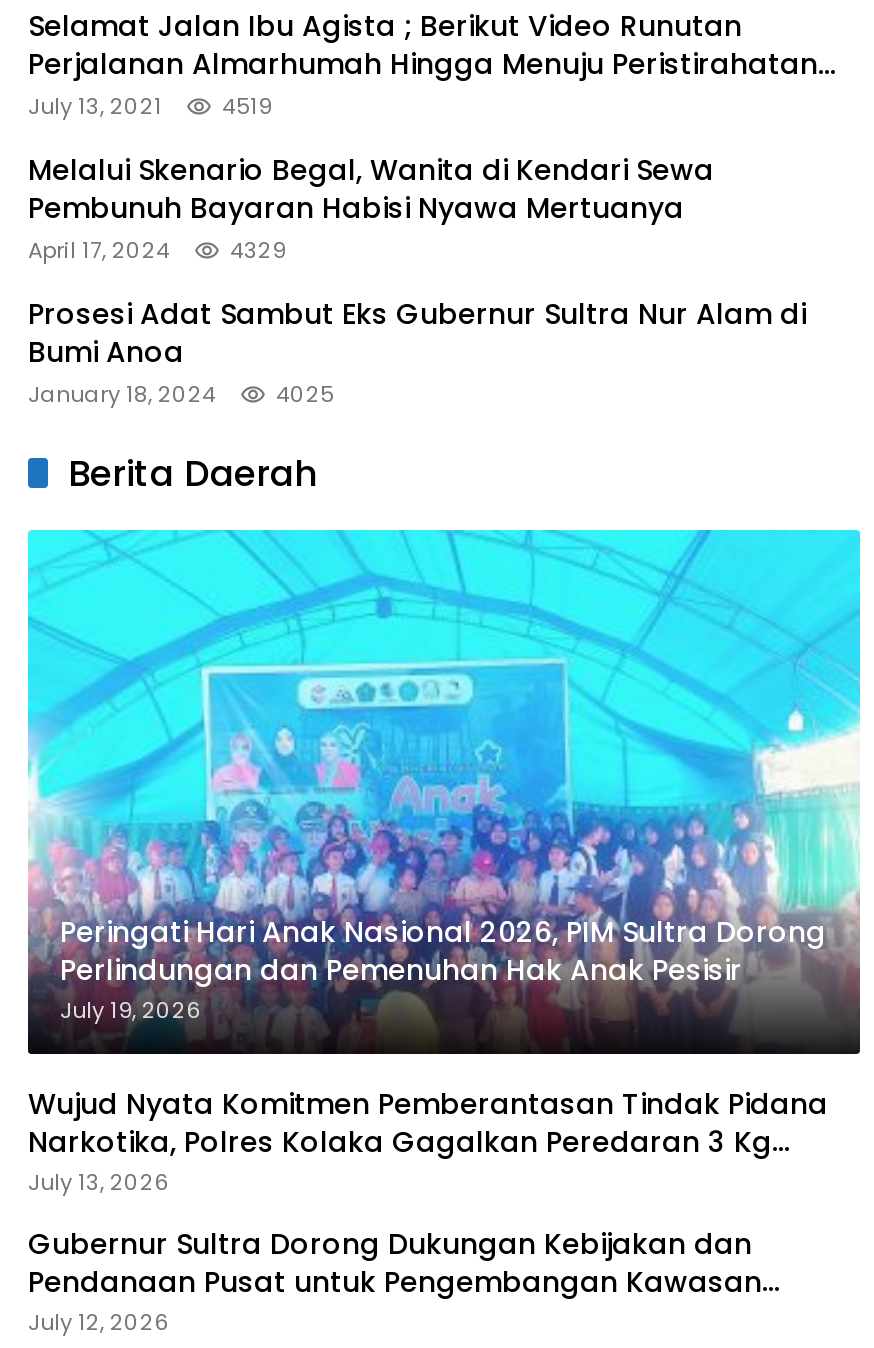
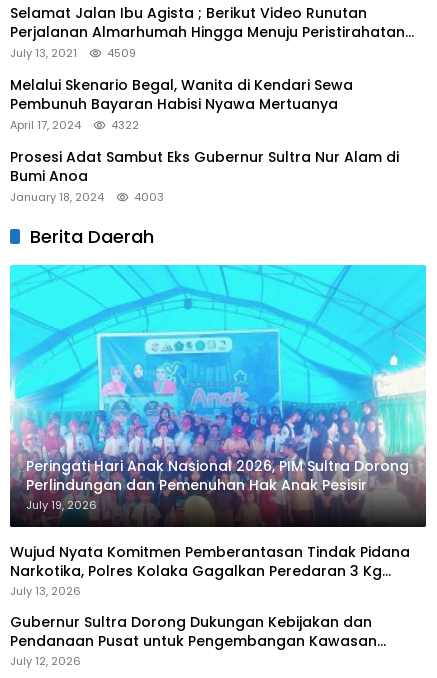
[222,90,272,122] 4519 -> [107,45,136,61] 4509
[28,234,286,266] April 17, 2024 4329 -> [10,117,139,133] April 17, 2024 4322
[28,378,334,410] January 18, 2024 4025 -> [10,189,164,205] January 18, 2024 4003

